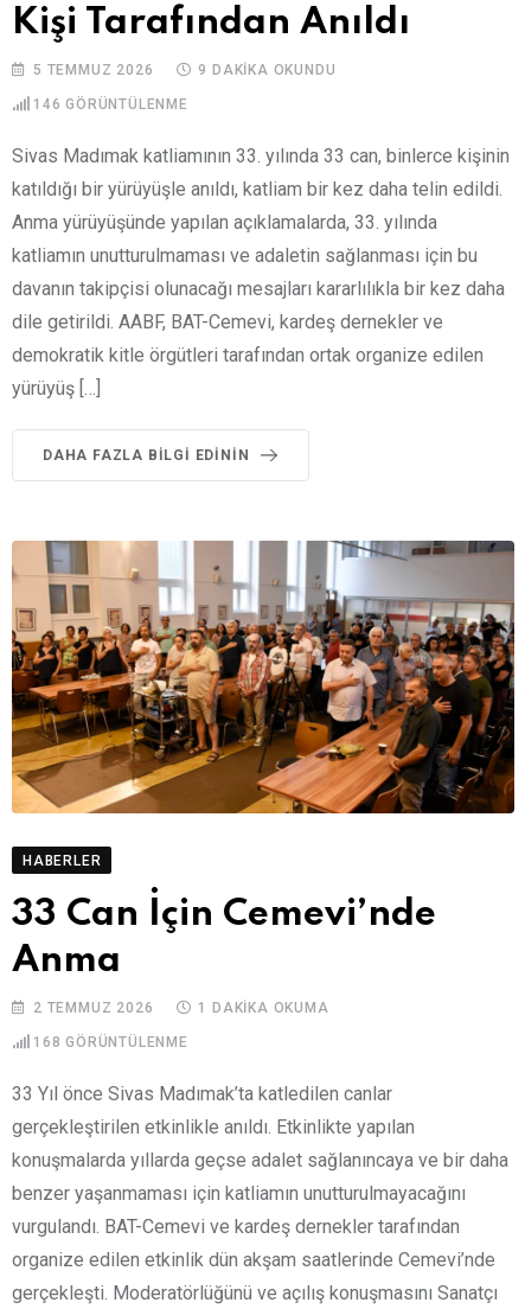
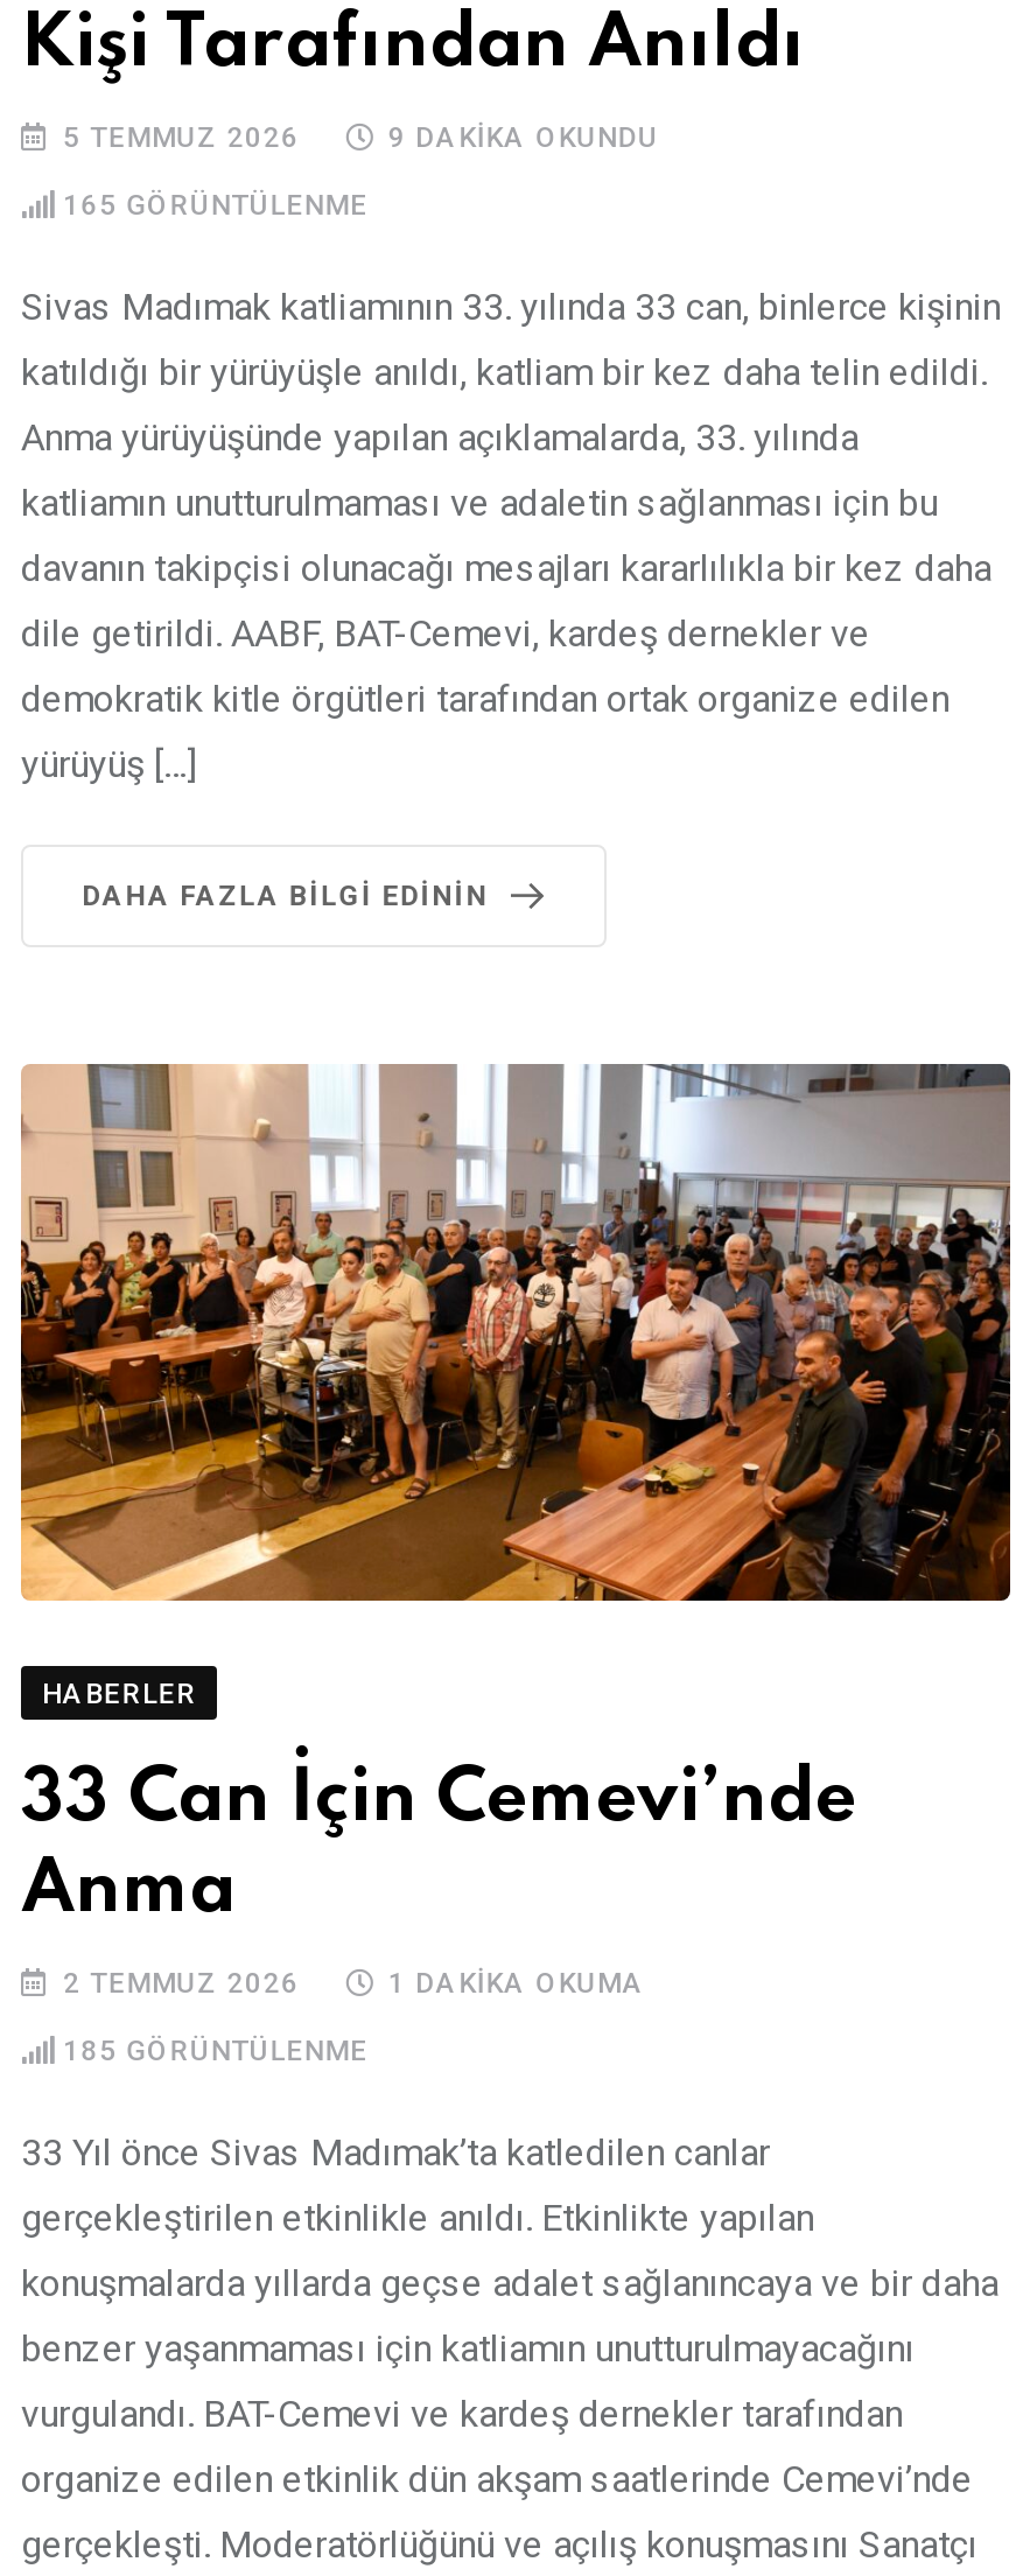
[33,96,188,113] 146 GÖRÜNTÜLENME -> [63,189,368,221] 165 GÖRÜNTÜLENME
[33,1033,188,1050] 168 GÖRÜNTÜLENME -> [63,2034,368,2066] 185 GÖRÜNTÜLENME

